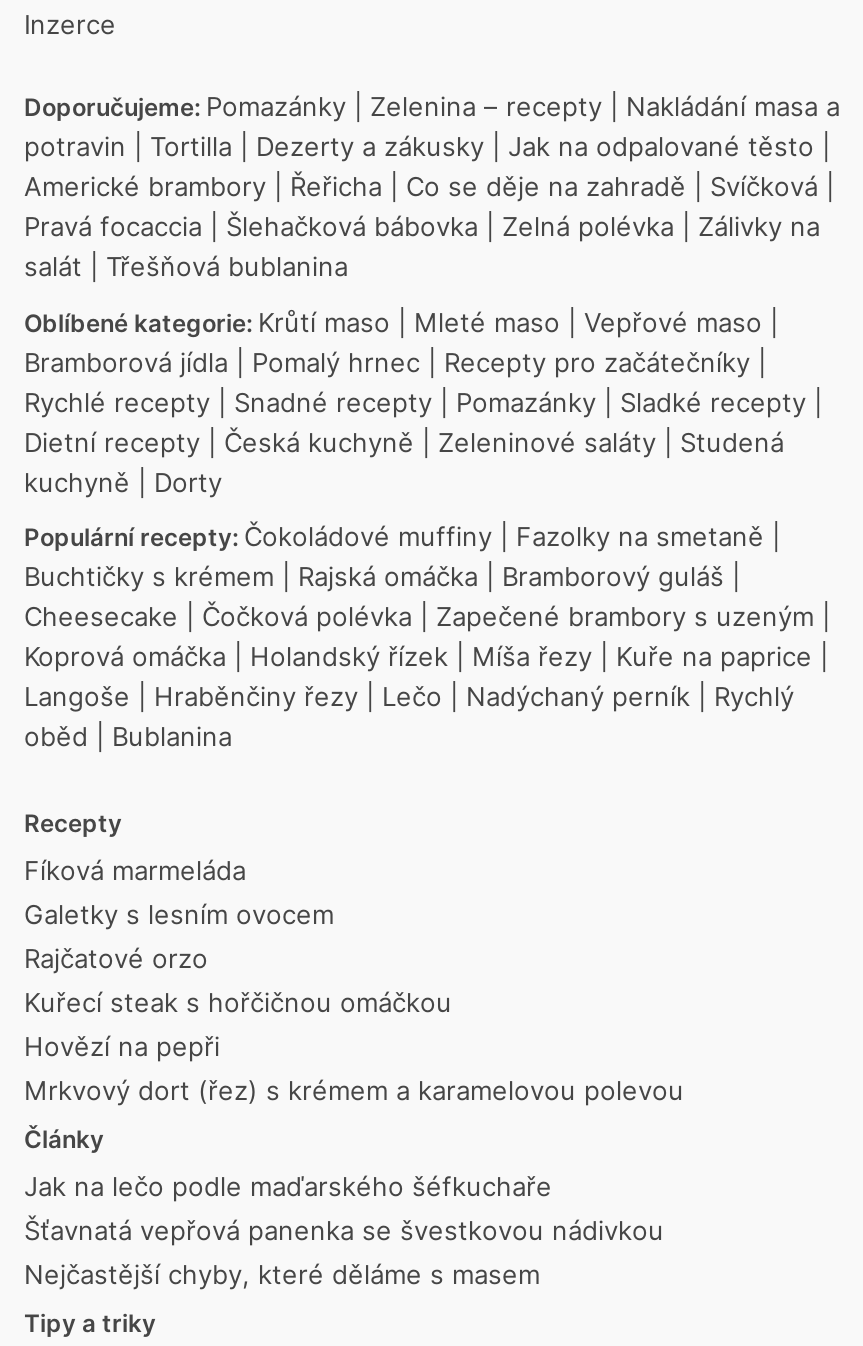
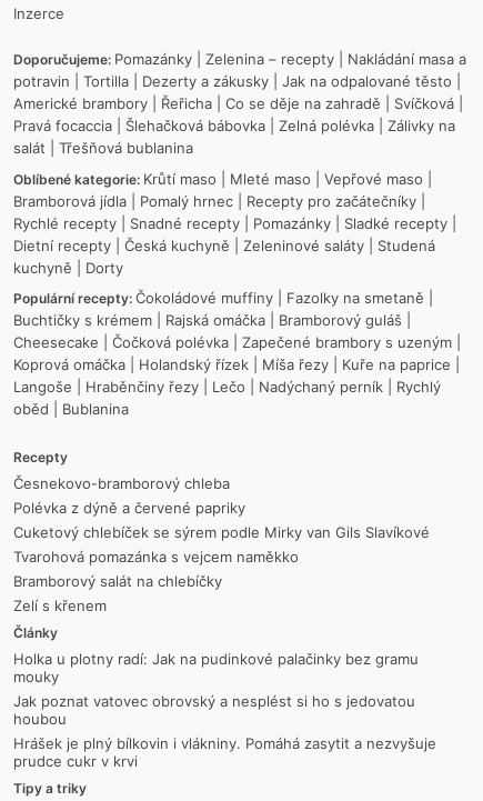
[24,854,684,1106] Fíková marmeláda | Galetky s lesním ovocem | Rajčatové orzo | Kuřecí steak s hořčičnou omáčkou | Hovězí na pepři | Mrkvový dort (řez) s krémem a karamelovou polevou -> [13,474,430,614] Česnekovo-bramborový chleba | Polévka z dýně a červené papriky | Cuketový chlebíček se sýrem podle Mirky van Gils Slavíkové | Tvarohová pomazánka s vejcem naměkko | Bramborový salát na chlebíčky | Zelí s křenem
[24,1170,664,1290] Jak na lečo podle maďarského šéfkuchaře | Šťavnatá vepřová panenka se švestkovou nádivkou | Nejčastější chyby, které děláme s masem -> [13,650,436,770] Holka u plotny radí: Jak na pudinkové palačinky bez gramu | mouky | Jak poznat vatovec obrovský a nesplést si ho s jedovatou | houbou | Hrášek je plný bílkovin i vlákniny. Pomáhá zasytit a nezvyšuje | prudce cukr v krvi

